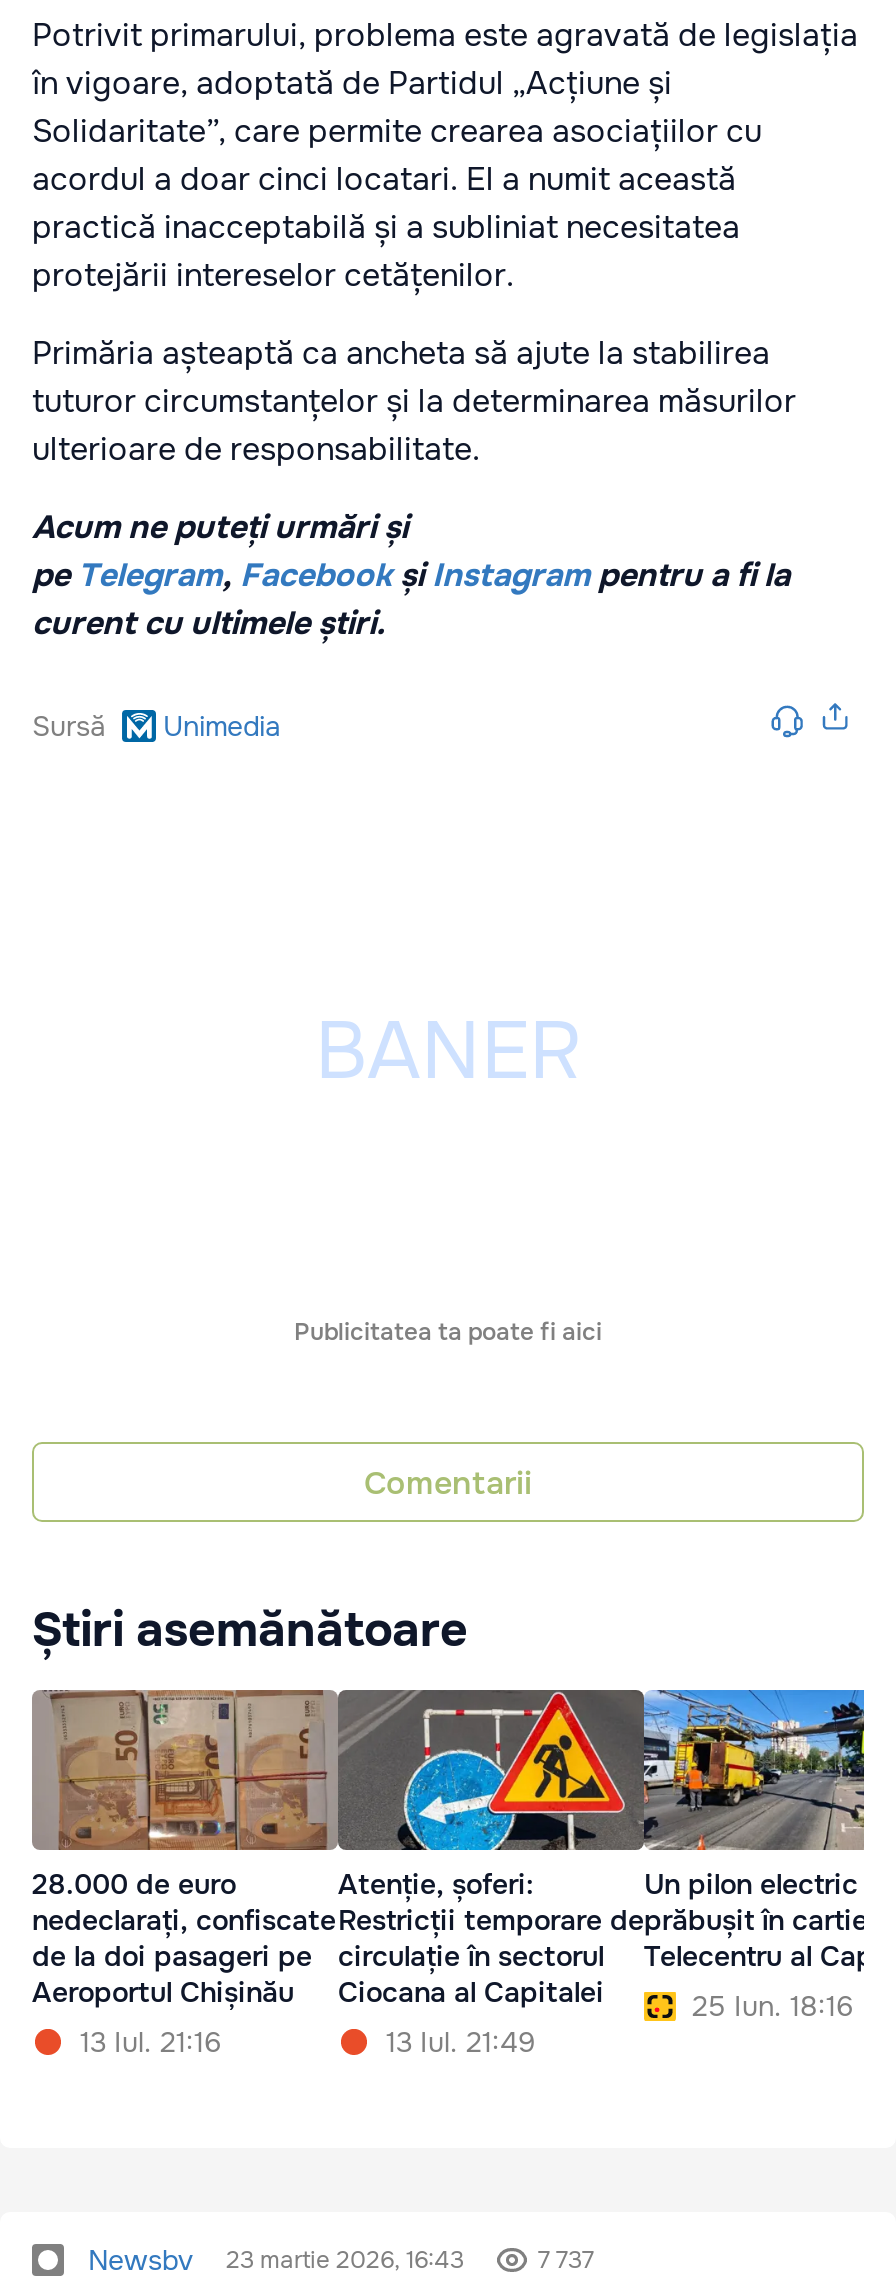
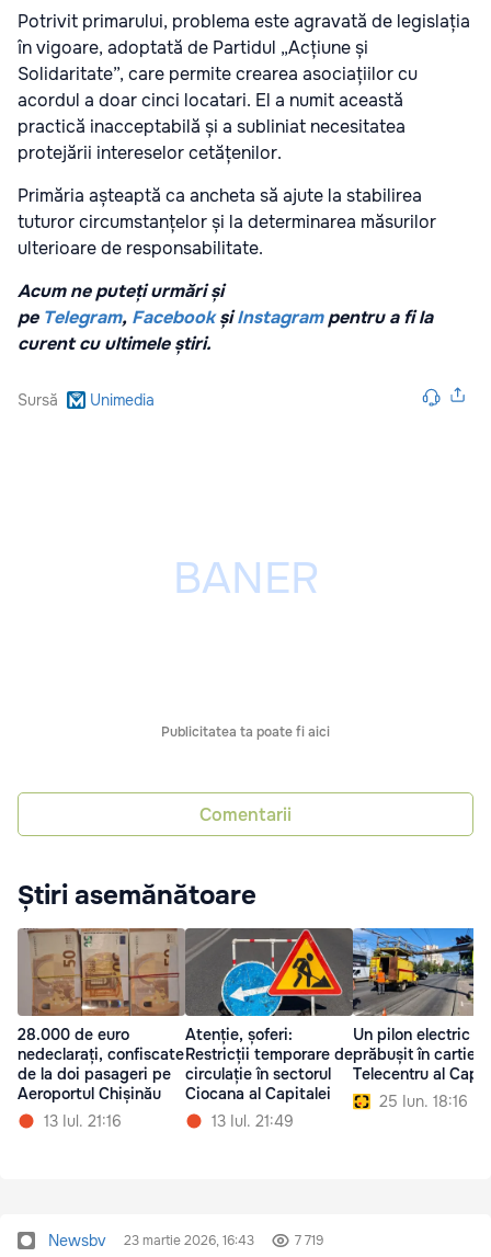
[538,2244,594,2276] 7 737 -> [295,1232,323,1250] 7 719

